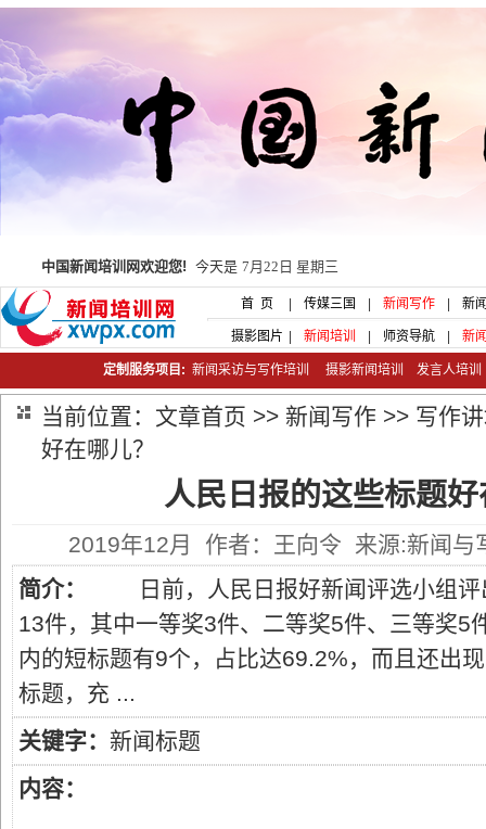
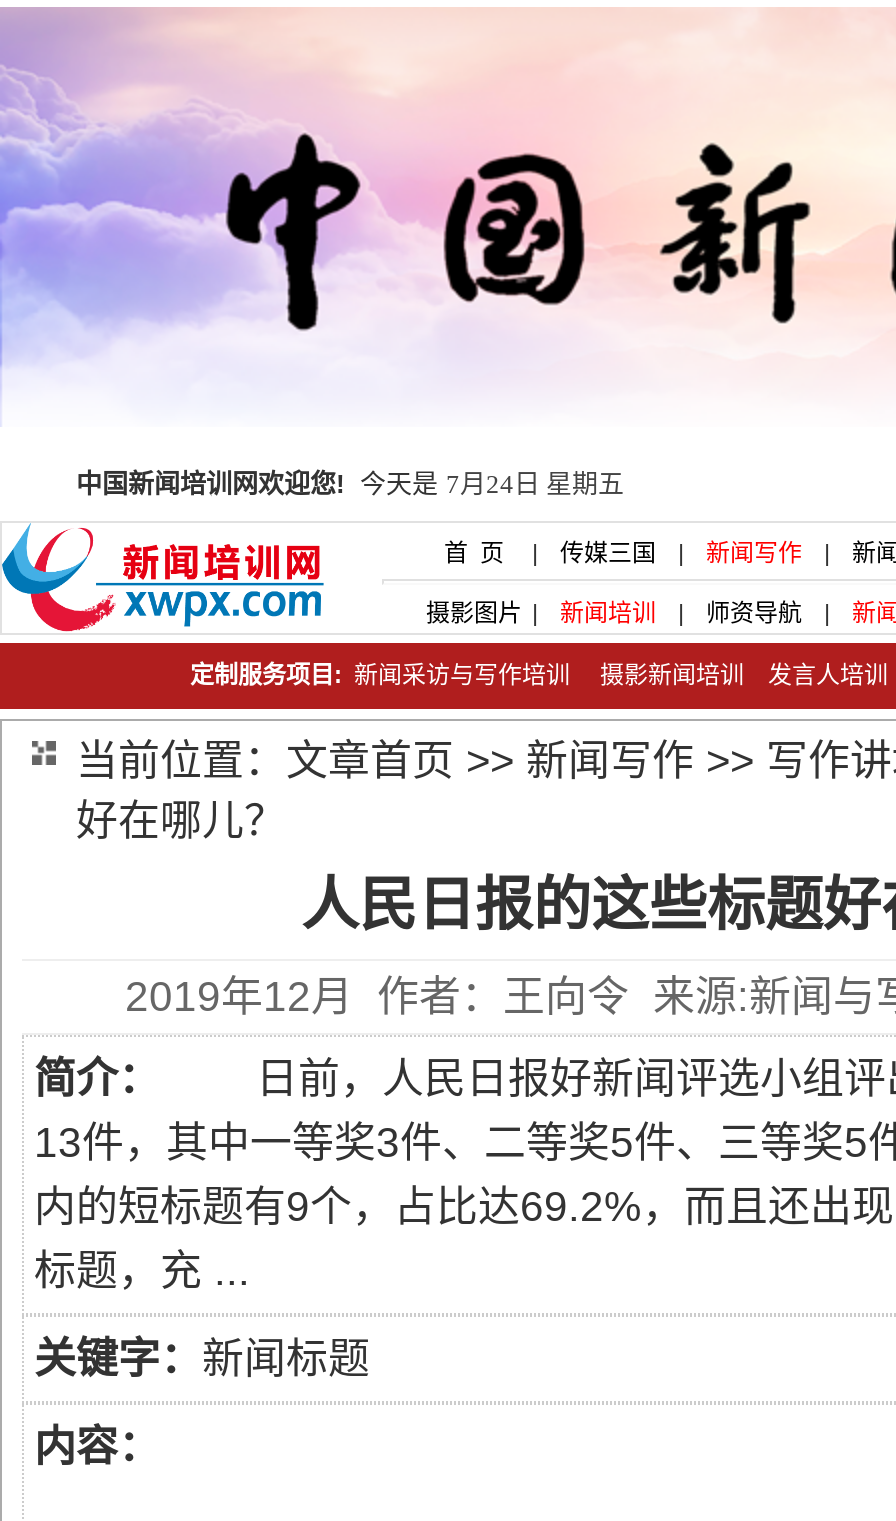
[41,258,338,275] 中国新闻培训网欢迎您!今天是7月22日 星期三 -> [76,469,624,499] 中国新闻培训网欢迎您!今天是7月24日 星期五

